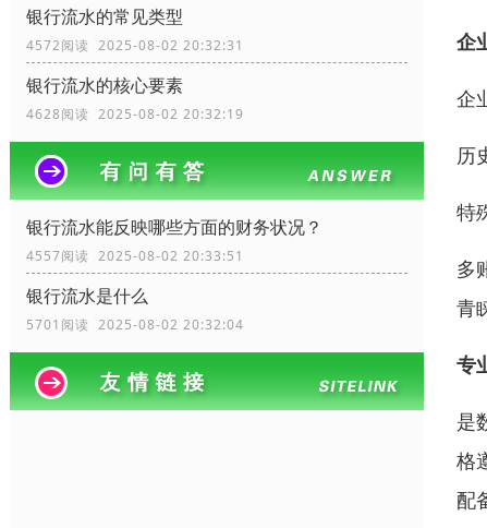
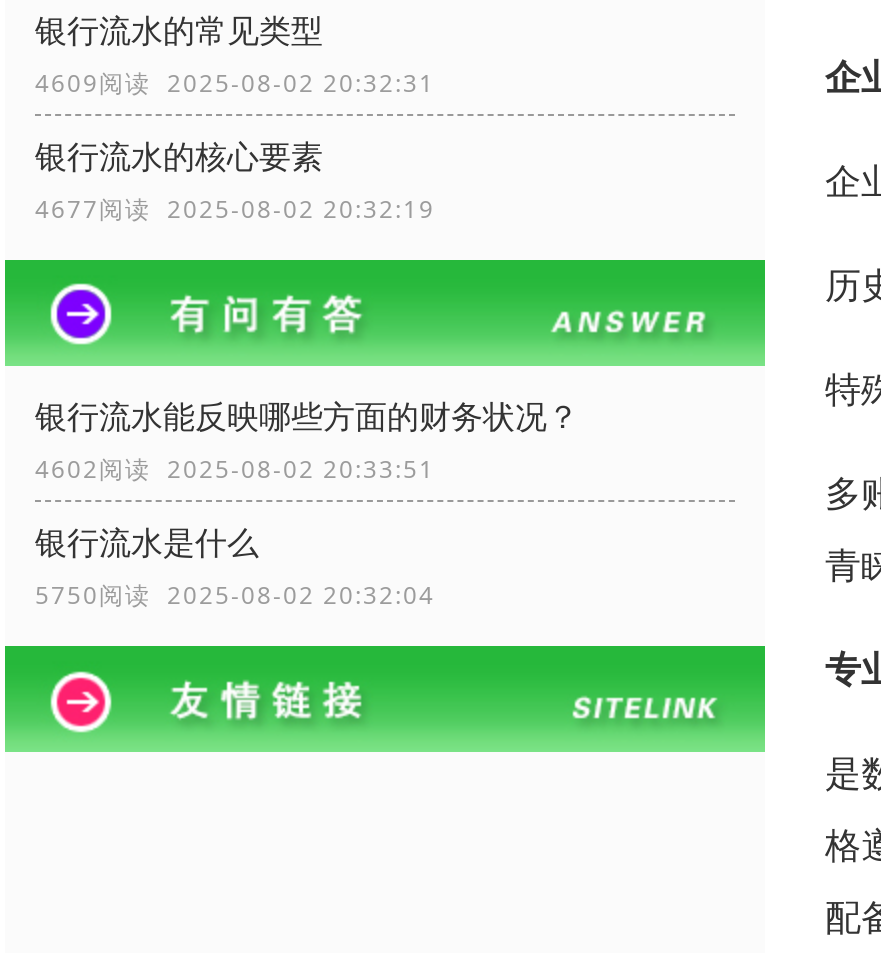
[26,36,244,54] 4572阅读 2025-08-02 20:32:31 -> [35,66,435,100] 4609阅读 2025-08-02 20:32:31
[26,105,244,123] 4628阅读 2025-08-02 20:32:19 -> [35,192,435,226] 4677阅读 2025-08-02 20:32:19
[26,246,244,265] 4557阅读 2025-08-02 20:33:51 -> [35,452,435,486] 4602阅读 2025-08-02 20:33:51
[26,315,244,334] 5701阅读 2025-08-02 20:32:04 -> [35,578,435,612] 5750阅读 2025-08-02 20:32:04

